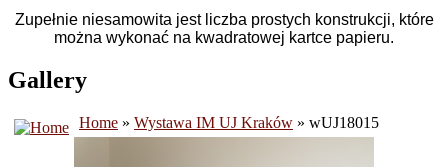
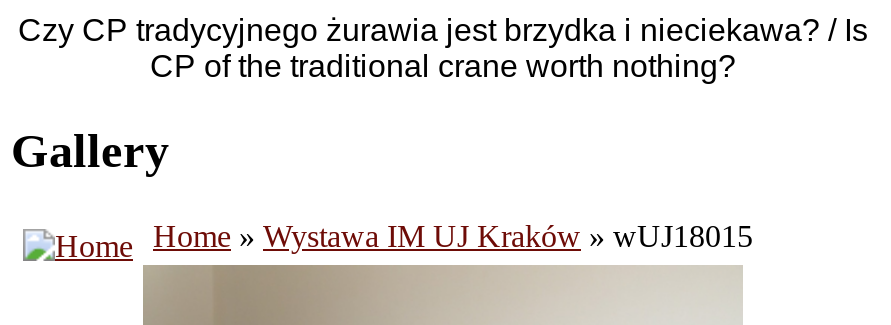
[14,11,433,46] Zupełnie niesamowita jest liczba prostych konstrukcji, które | można wykonać na kwadratowej kartce papieru. -> [18,13,868,83] Czy CP tradycyjnego żurawia jest brzydka i nieciekawa? / Is | CP of the traditional crane worth nothing?

